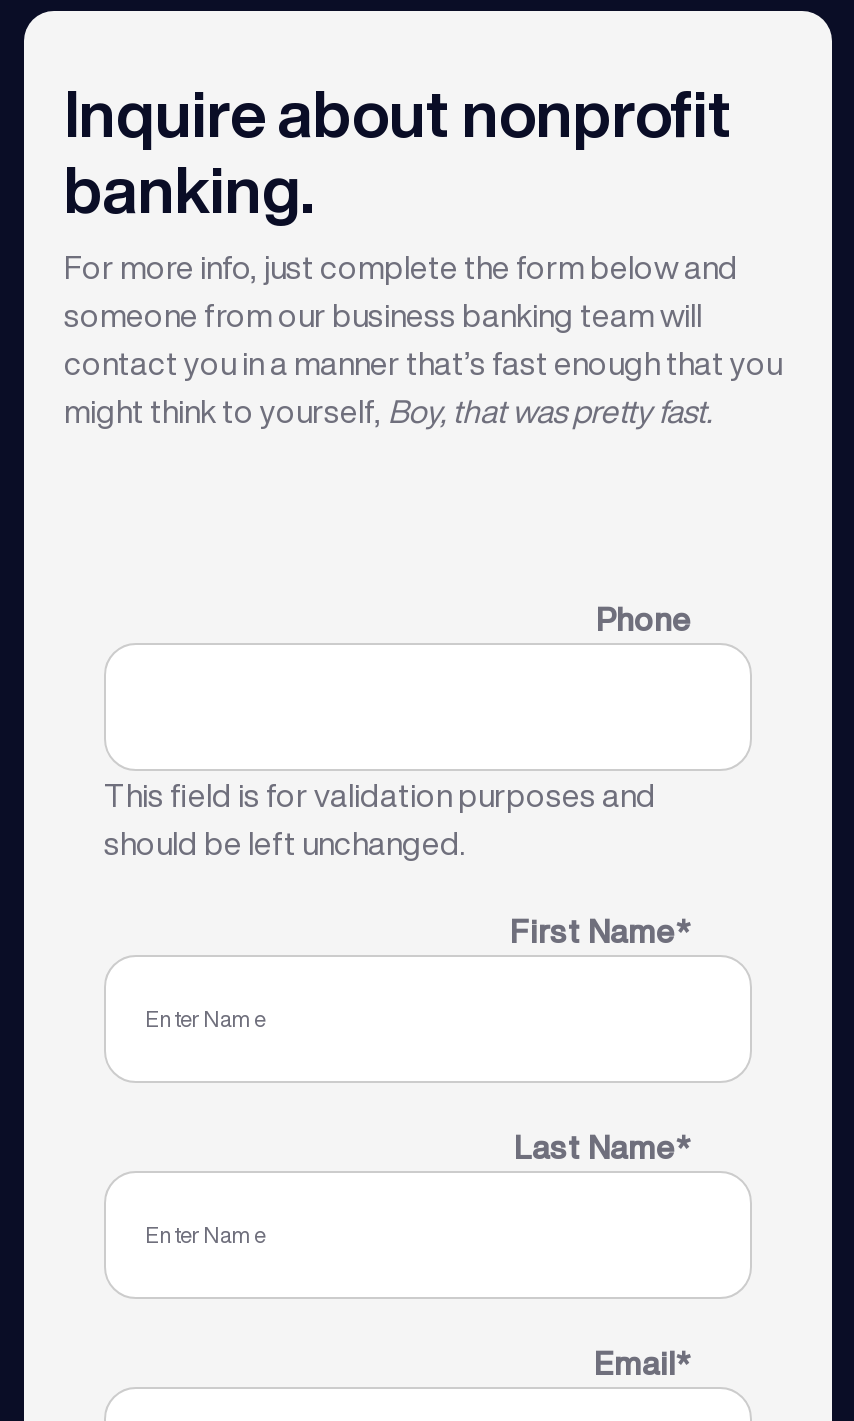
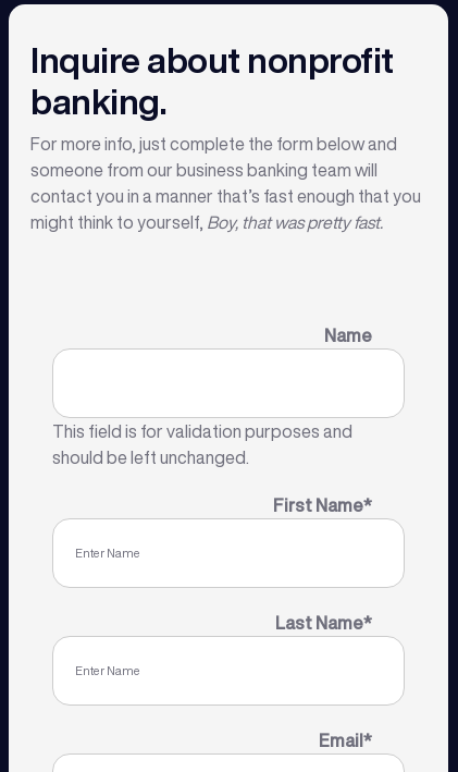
[596,594,692,642] Phone -> [324,323,372,349] Name

